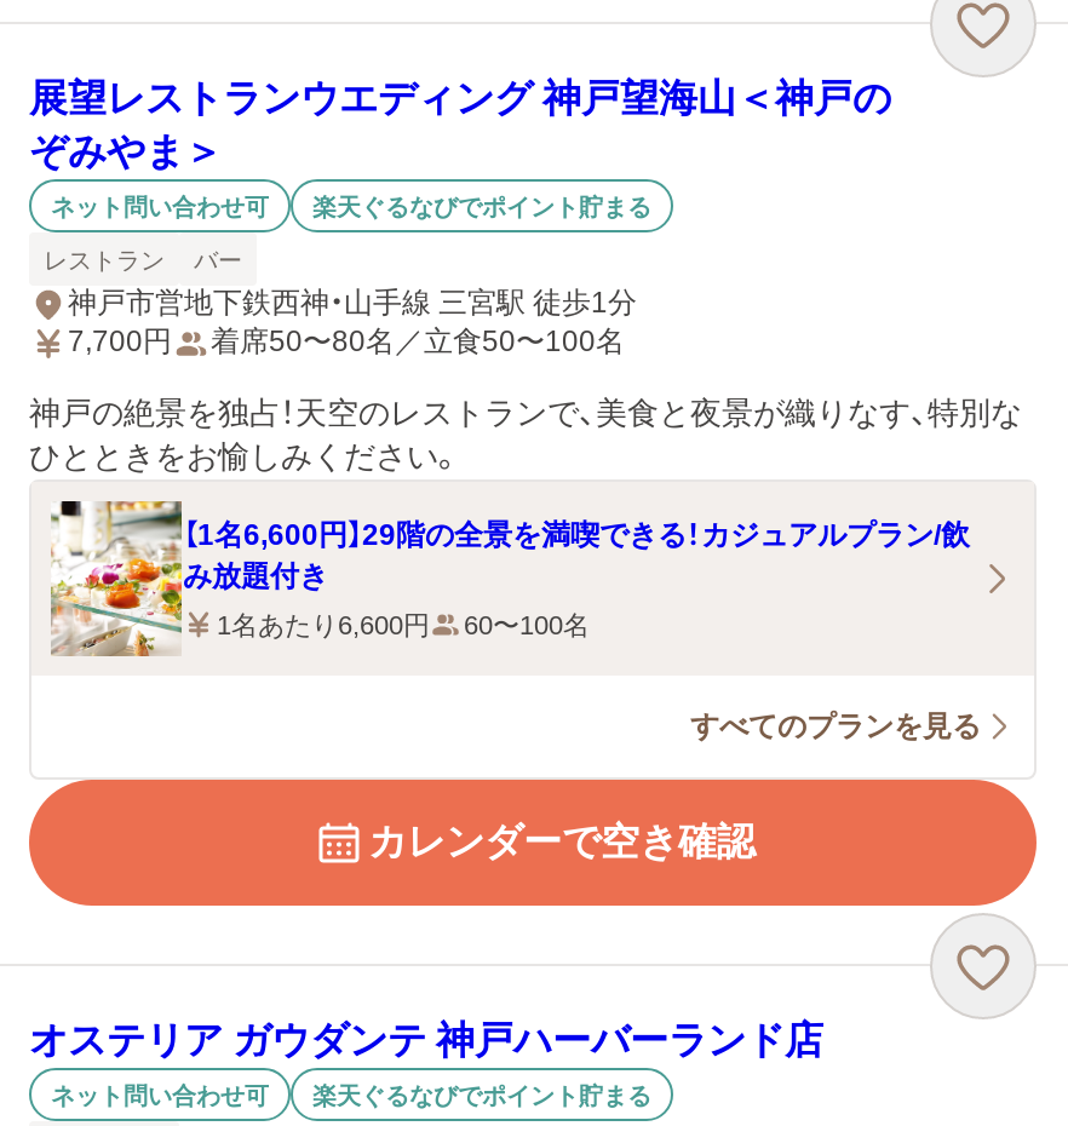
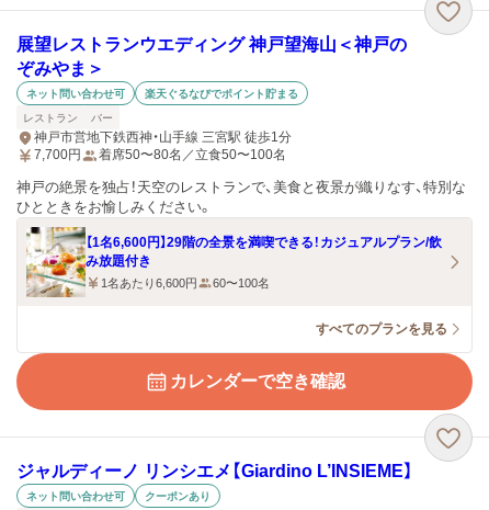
[29,1019,823,1061] オステリア ガウダンテ 神戸ハーバーランド店 -> [16,462,413,480] ジャルディーノ リンシエメ【Giardino L’INSIEME】
[312,1081,651,1108] 楽天ぐるなびでポイント貯まる -> [145,490,211,502] クーポンあり

